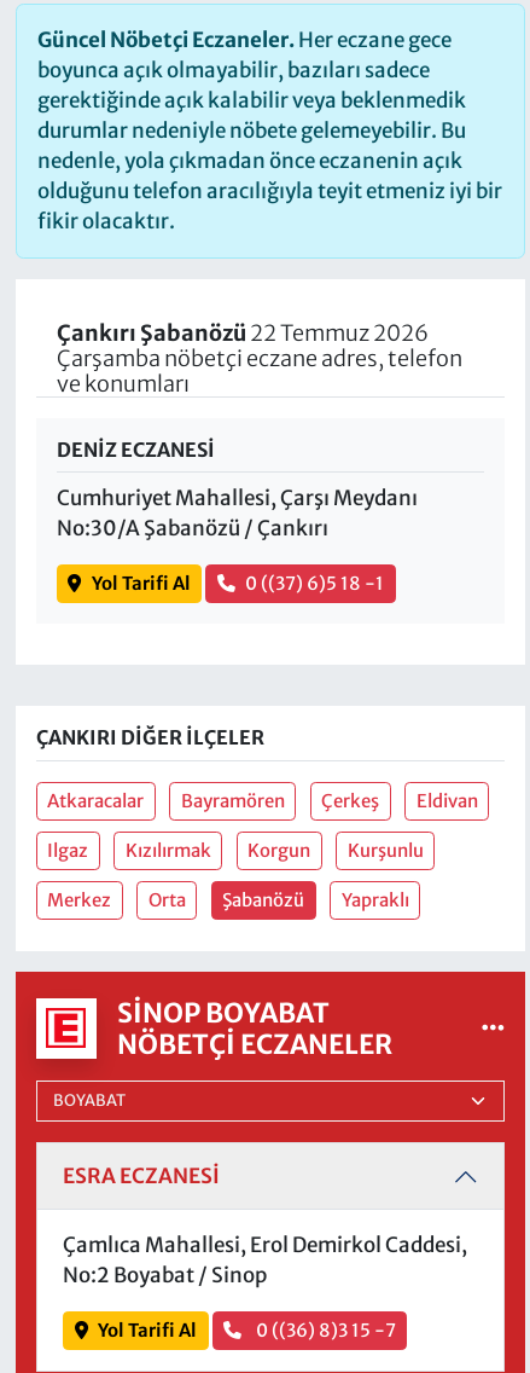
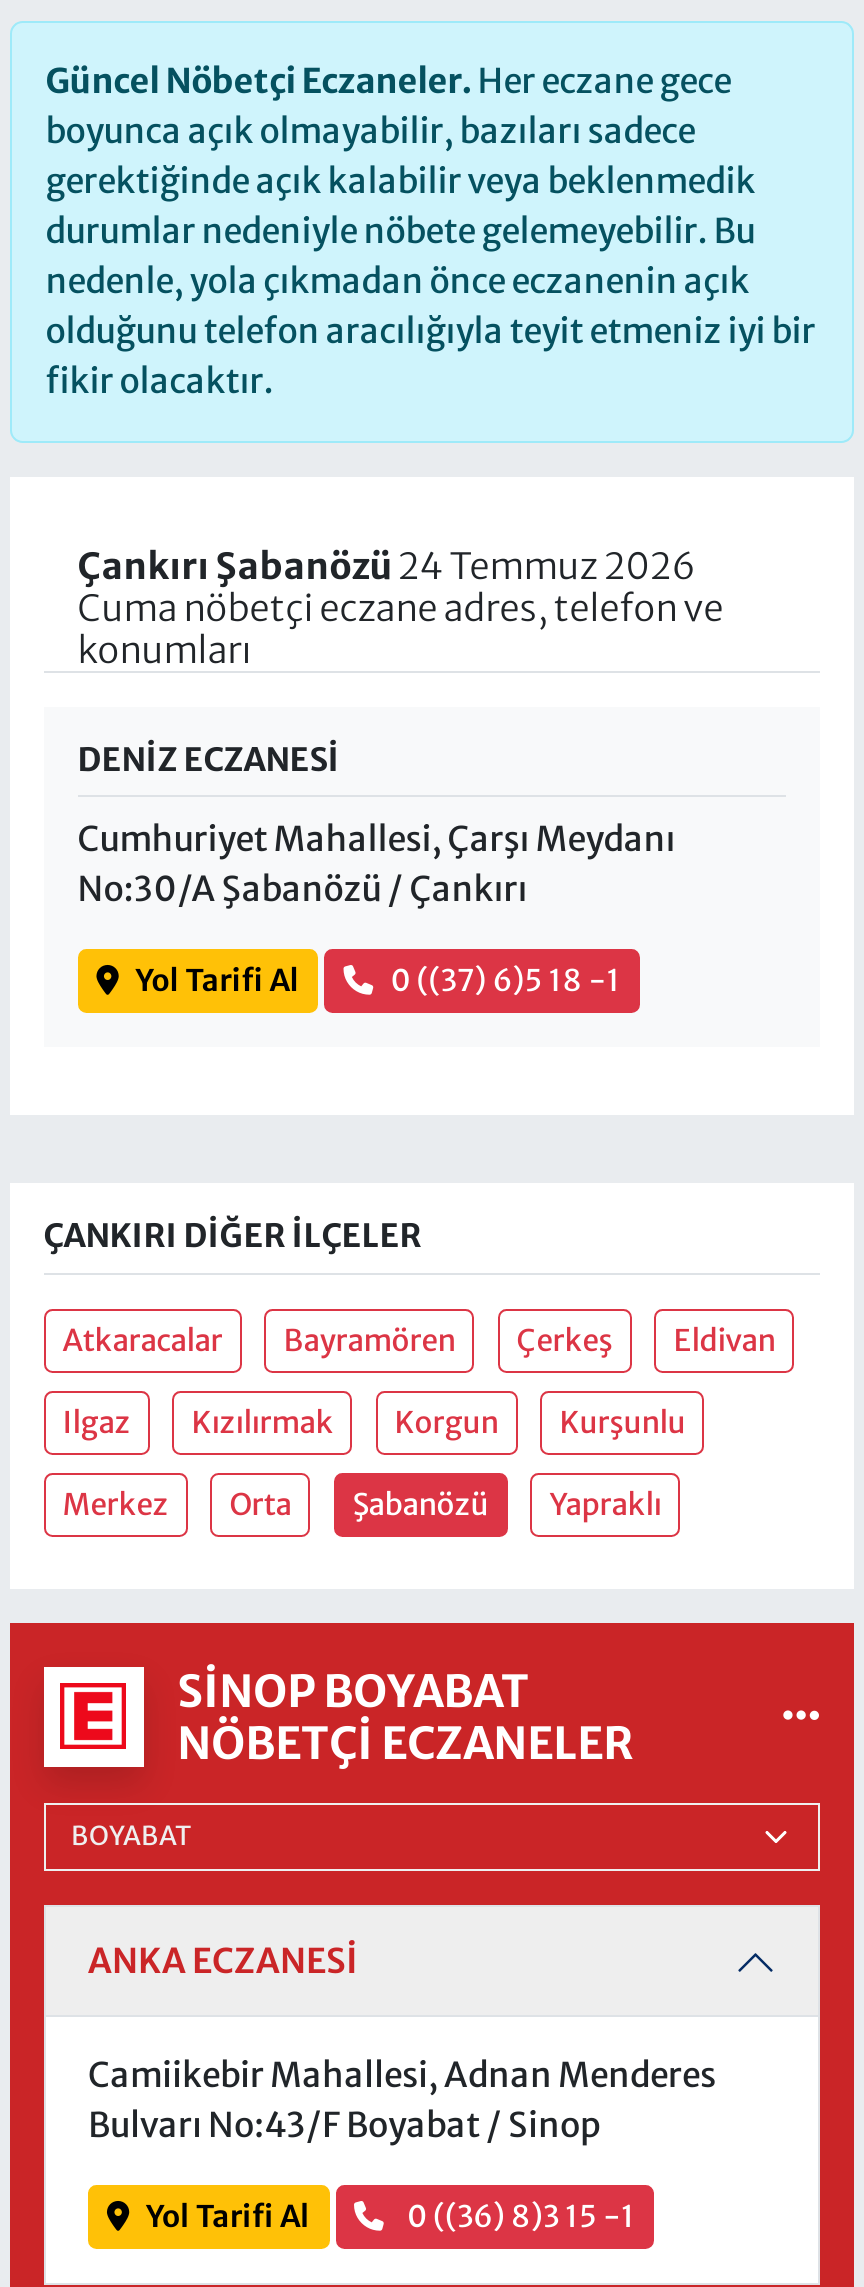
[57,319,462,397] Çankırı Şabanözü 22 Temmuz 2026 | Çarşamba nöbetçi eczane adres, telefon | ve konumları -> [78,542,724,672] Çankırı Şabanözü 24 Temmuz 2026 | Cuma nöbetçi eczane adres, telefon ve | konumları
[63,1163,220,1190] ESRA ECZANESİ -> [88,1939,358,1983] ANKA ECZANESİ
[63,1231,467,1288] Çamlıca Mahallesi, Erol Demirkol Caddesi, | No:2 Boyabat / Sinop -> [88,2053,716,2147] Camiikebir Mahallesi, Adnan Menderes | Bulvarı No:43/F Boyabat / Sinop
[252,1319,395,1342] 0 ((36) 8)3 15 -7 -> [401,2197,635,2235] 0 ((36) 8)3 15 -1

